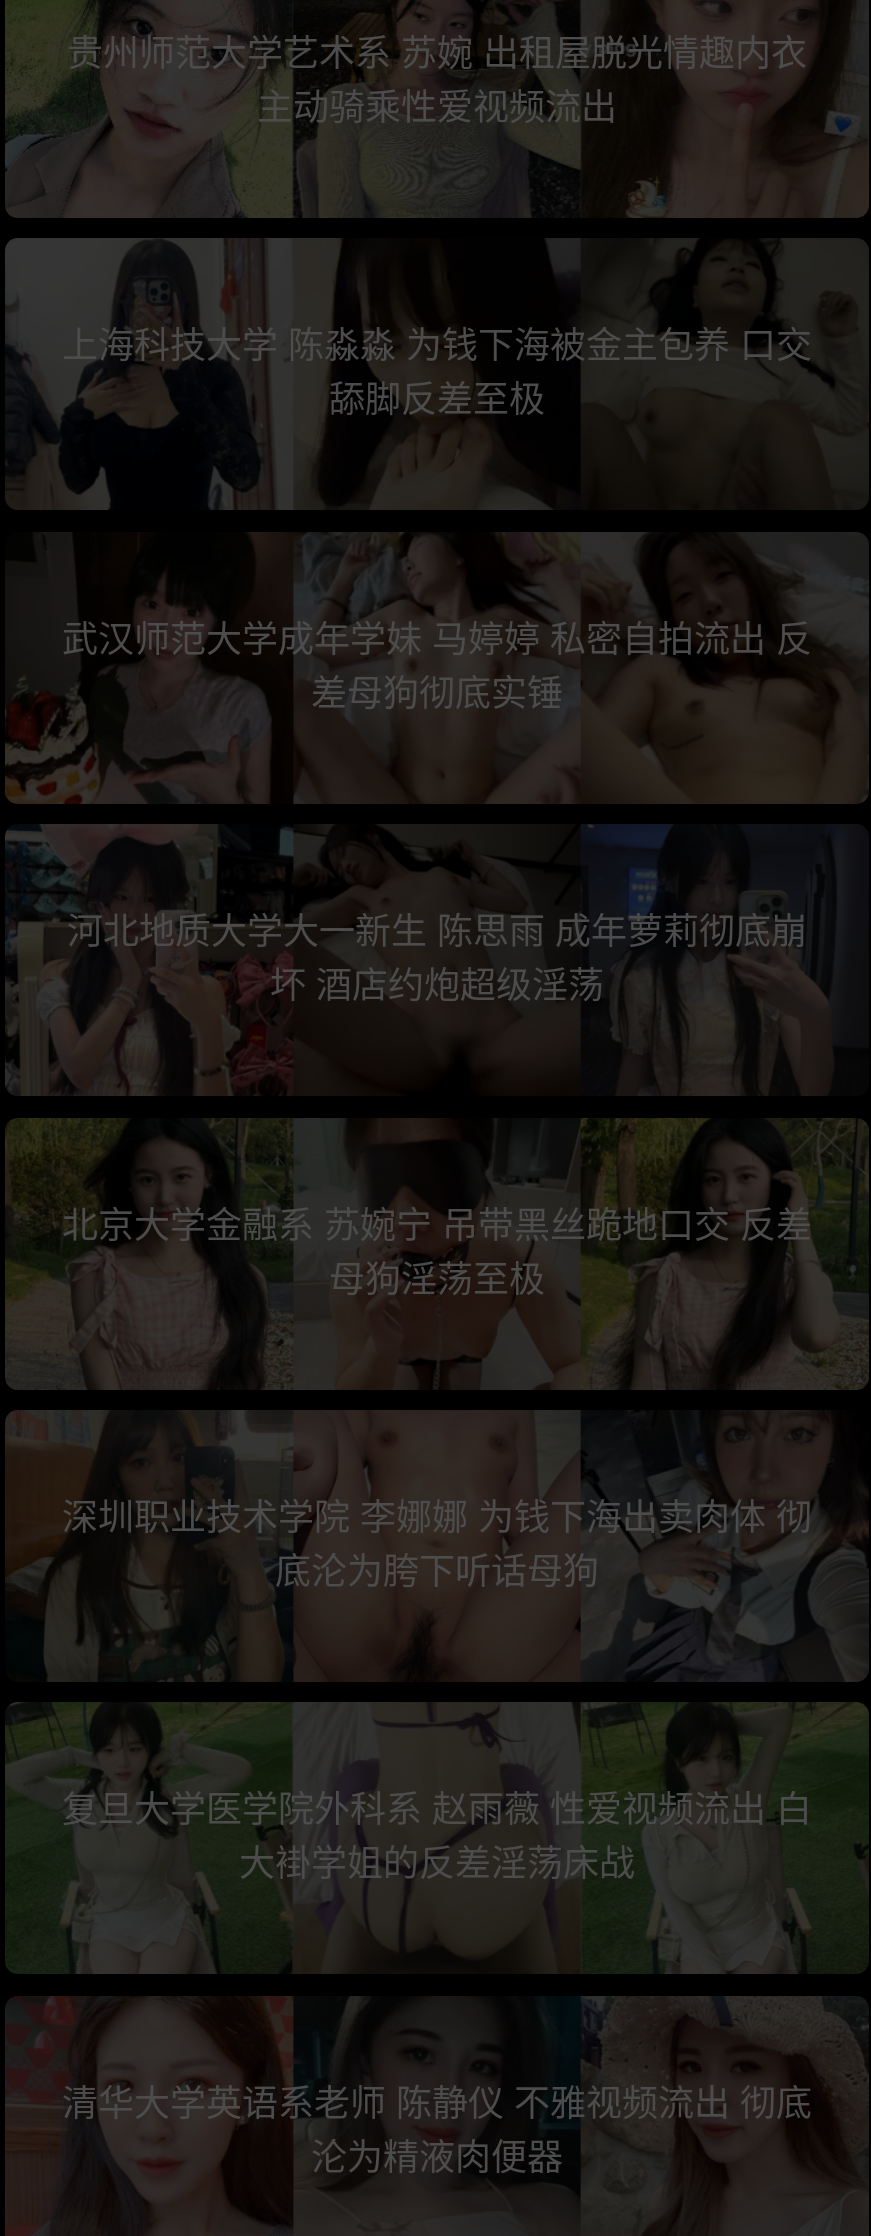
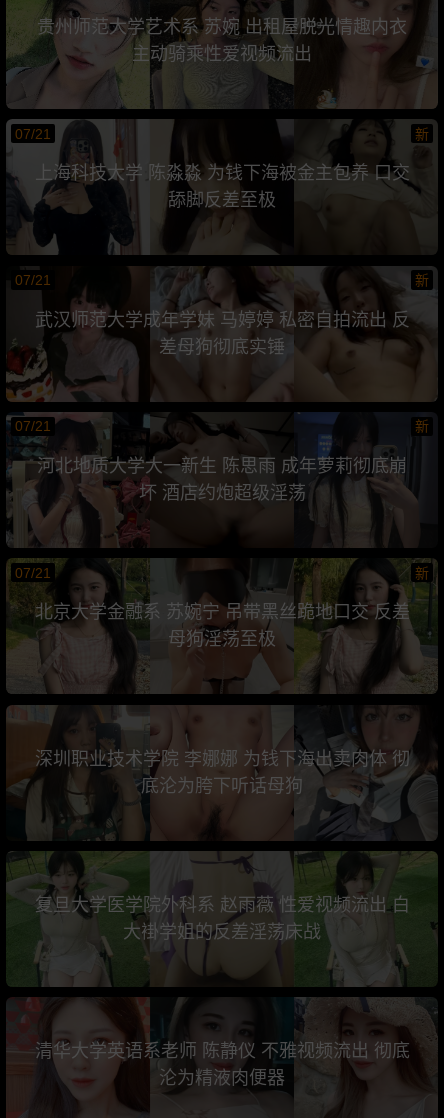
none -> [15,125,429,141] 07/21 | 新
none -> [15,272,429,288] 07/21 | 新
none -> [15,418,429,434] 07/21 | 新
none -> [15,565,429,581] 07/21 | 新

